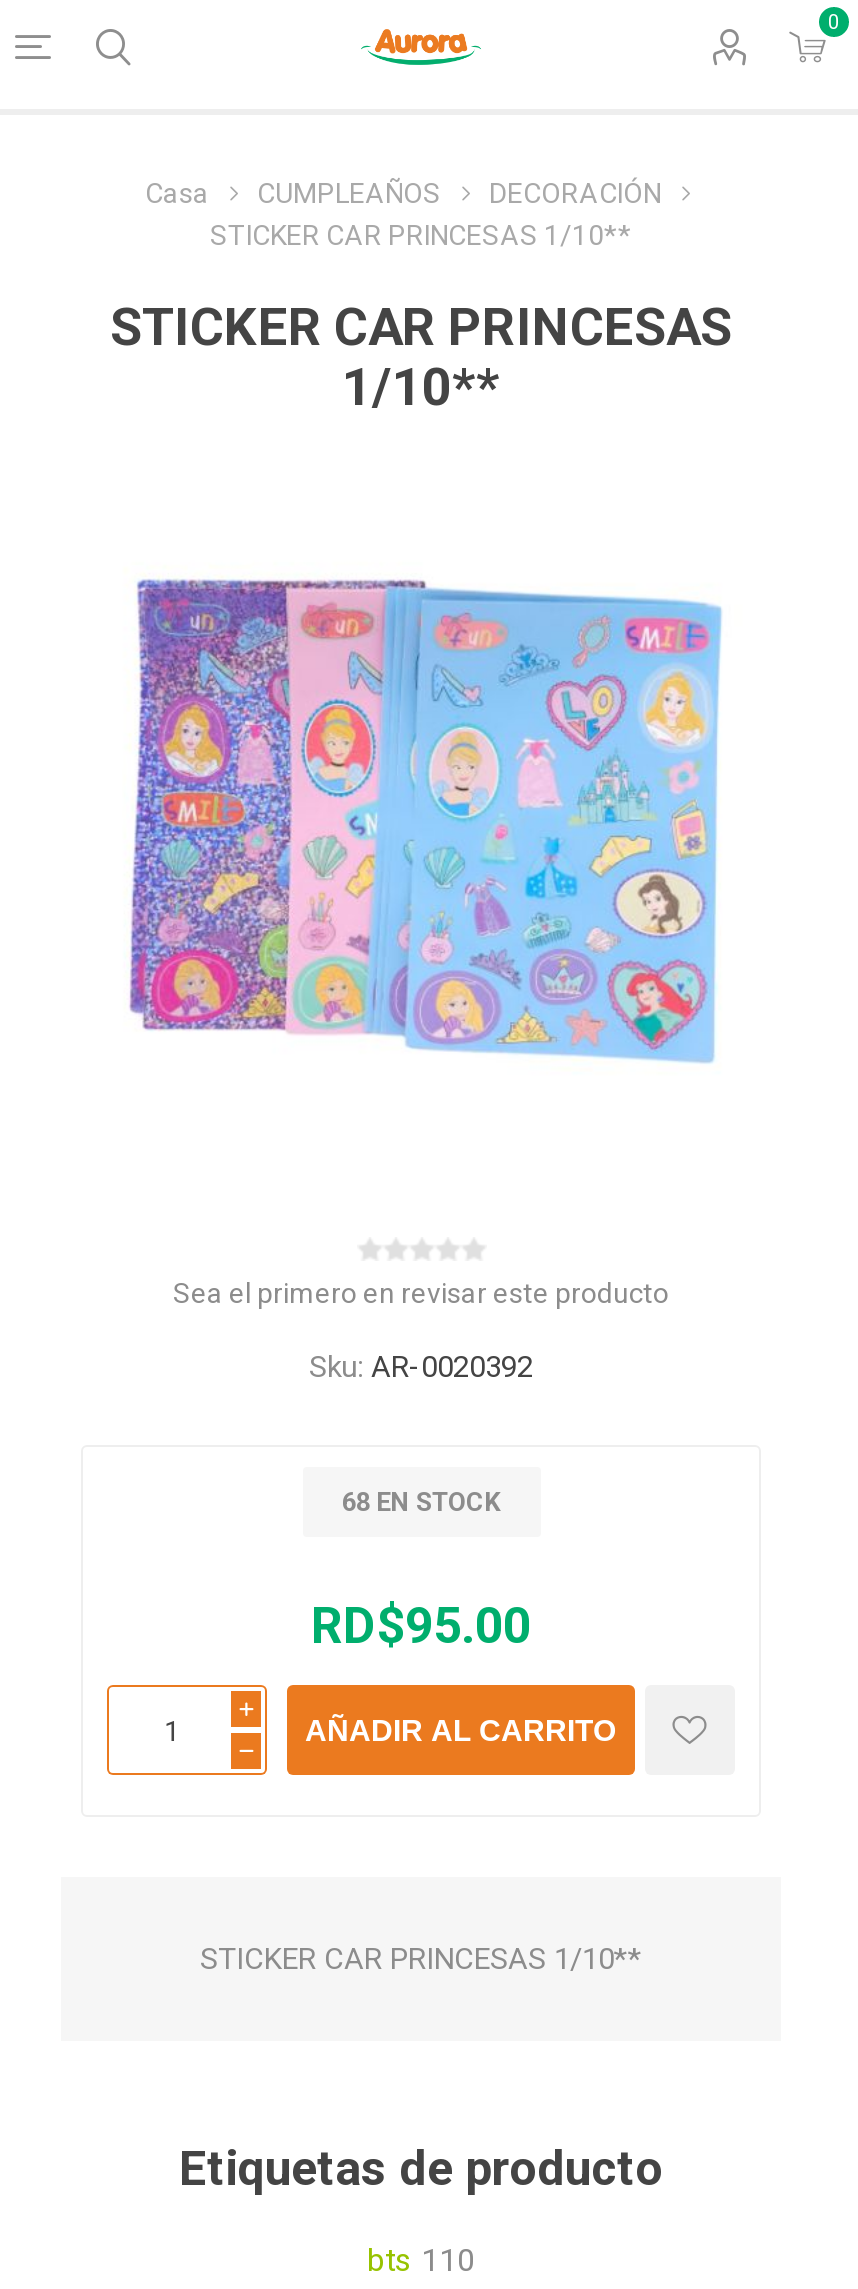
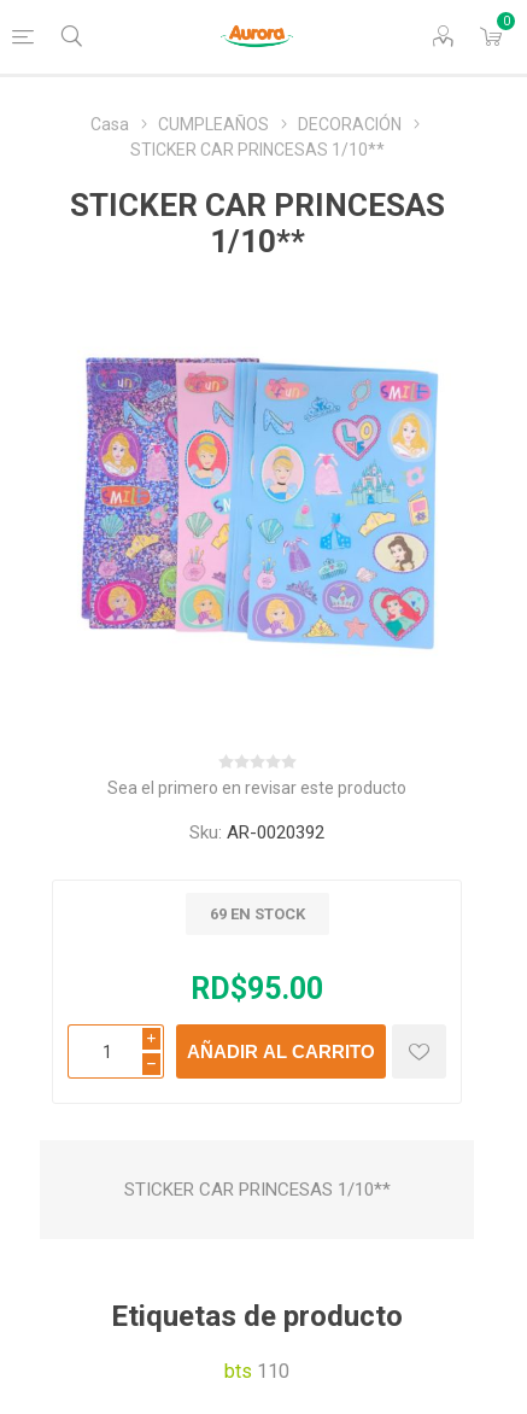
[342,1488,500,1518] 68 EN STOCK -> [209,905,305,924] 69 EN STOCK

